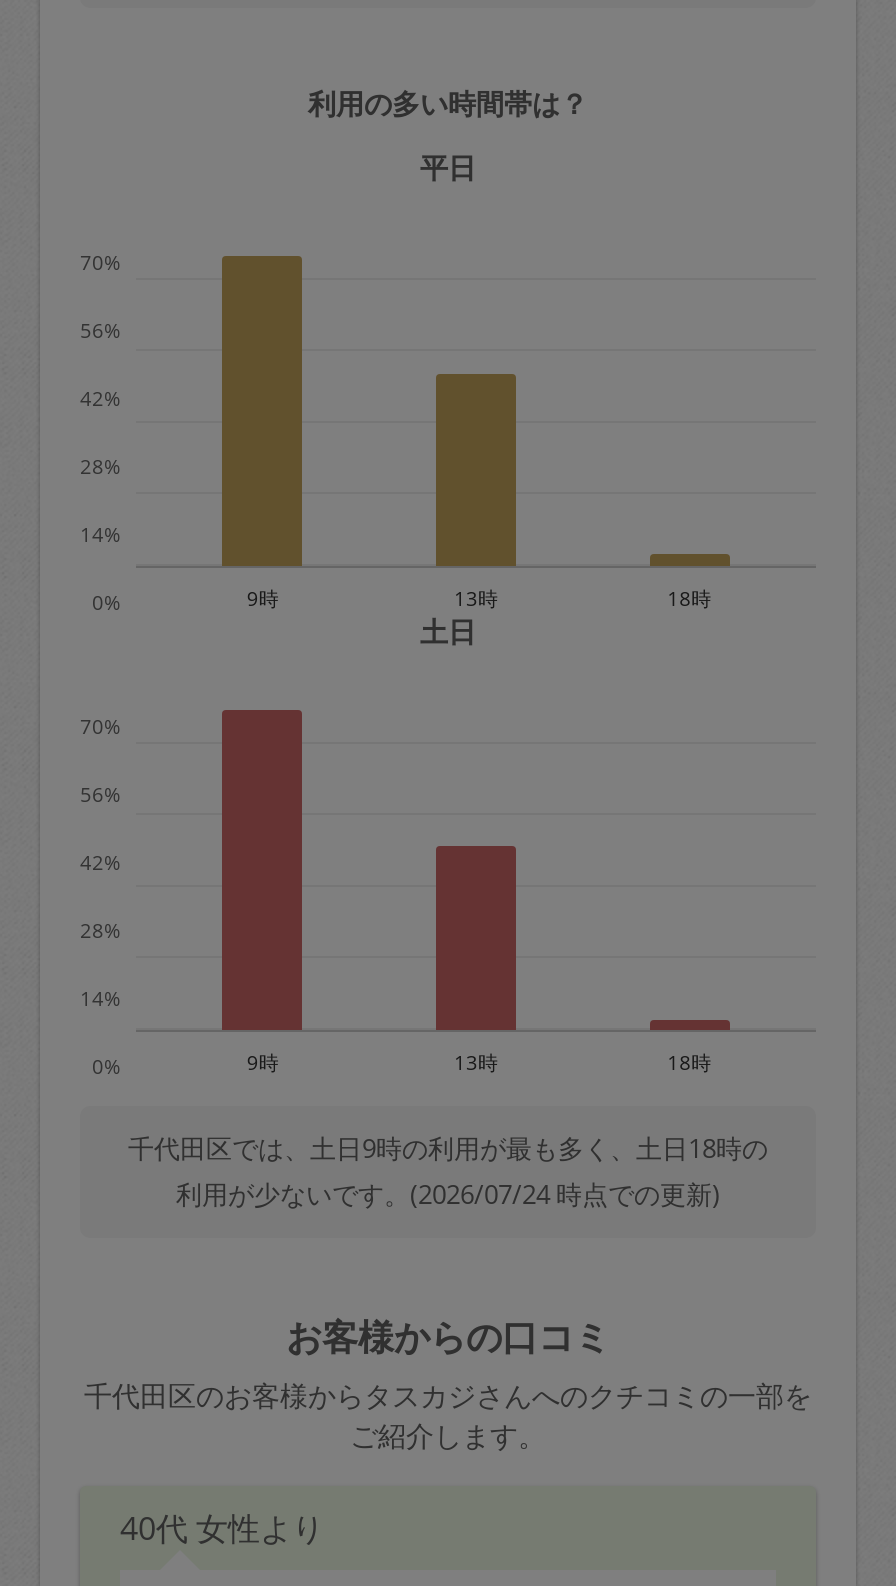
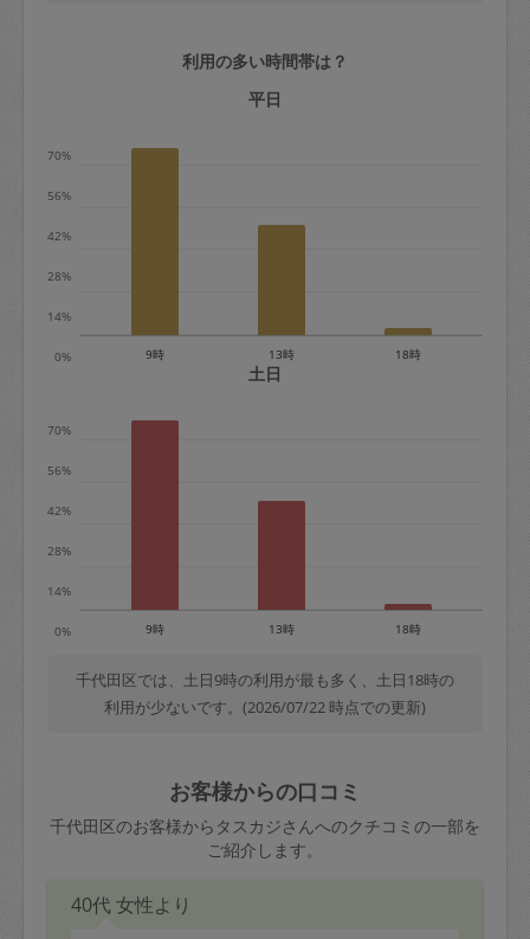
[176,1176,720,1212] 利用が少ないです。(2026/07/24 時点での更新) -> [104,696,426,717] 利用が少ないです。(2026/07/22 時点での更新)

